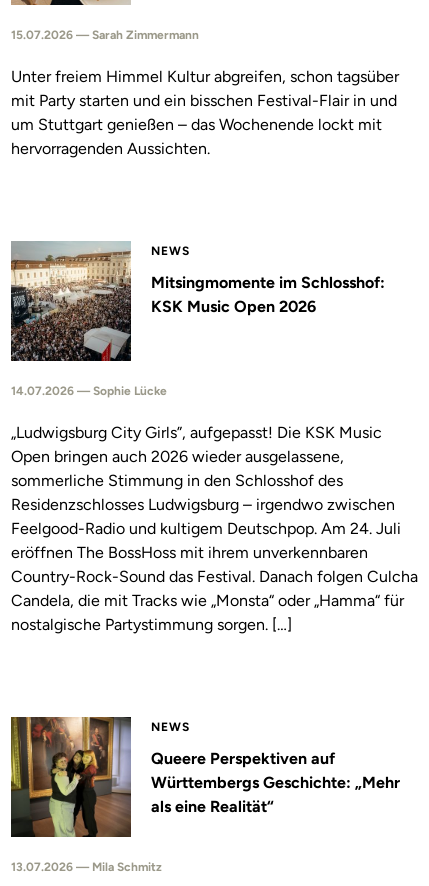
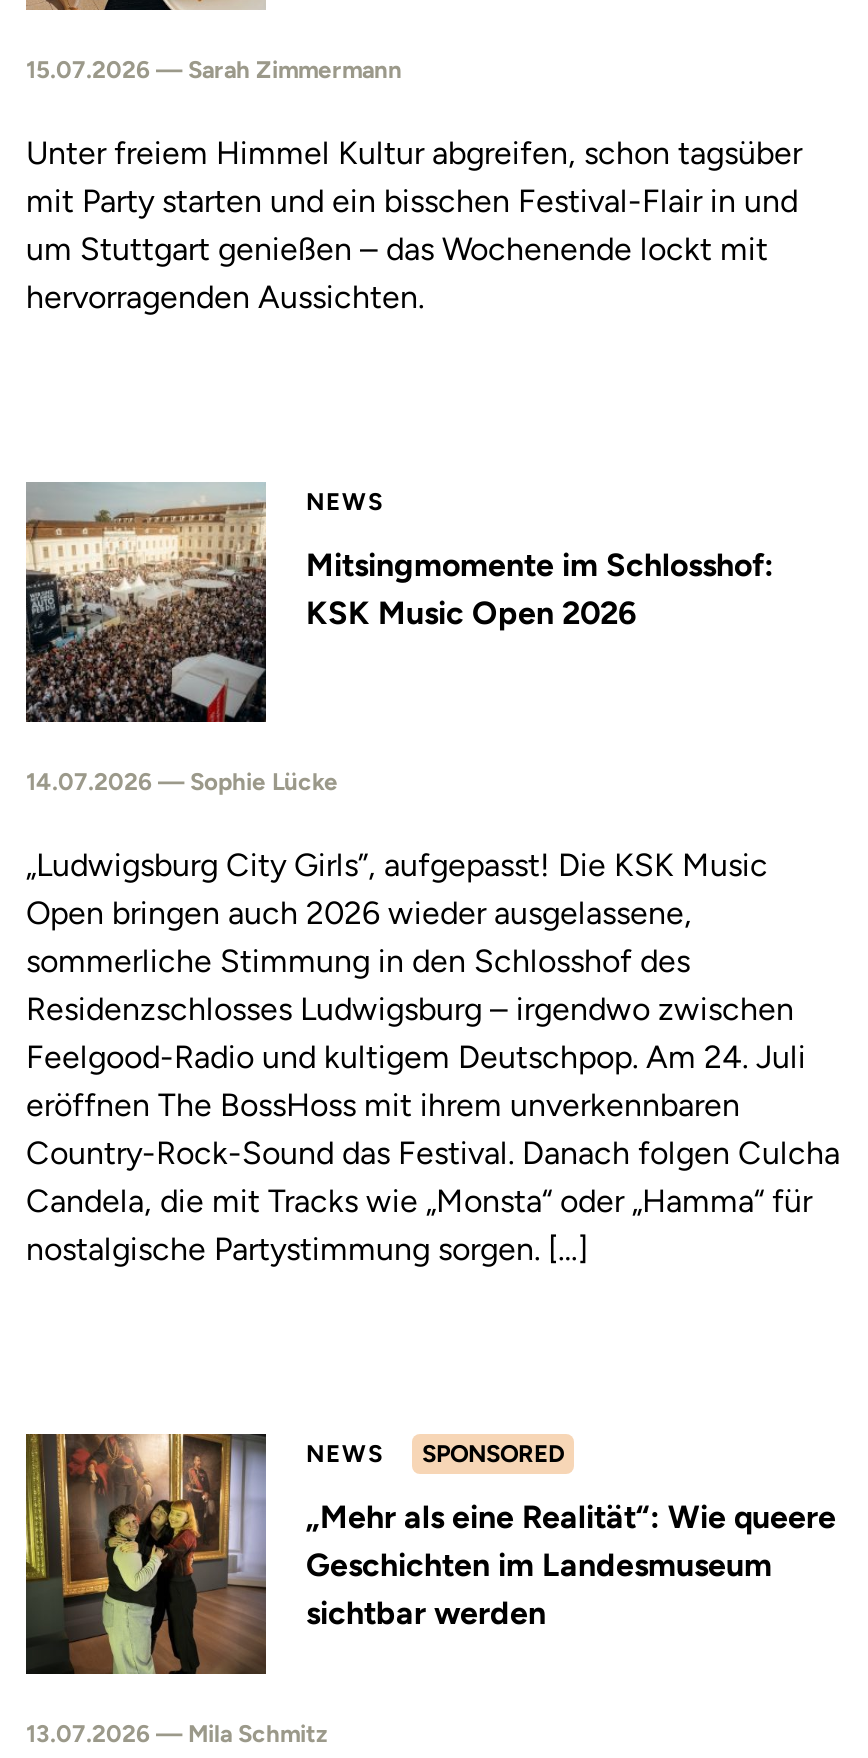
[151,749,400,816] Queere Perspektiven auf | Württembergs Geschichte: „Mehr | als eine Realität“ -> [306,1440,836,1632] SPONSORED | „Mehr als eine Realität“: Wie queere | Geschichten im Landesmuseum | sichtbar werden

